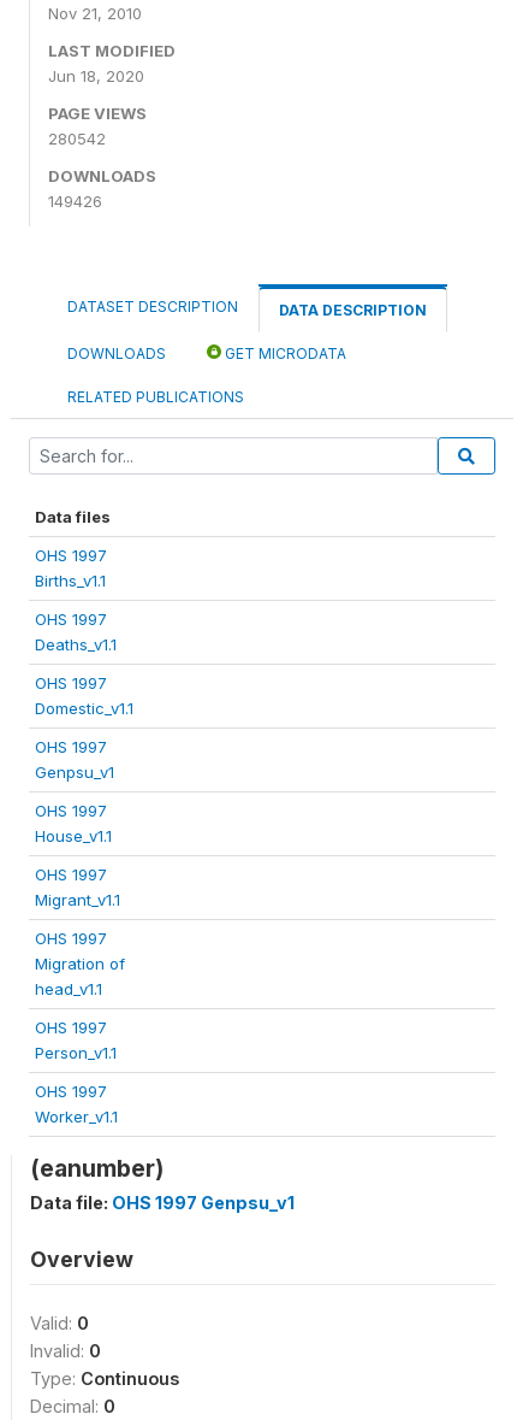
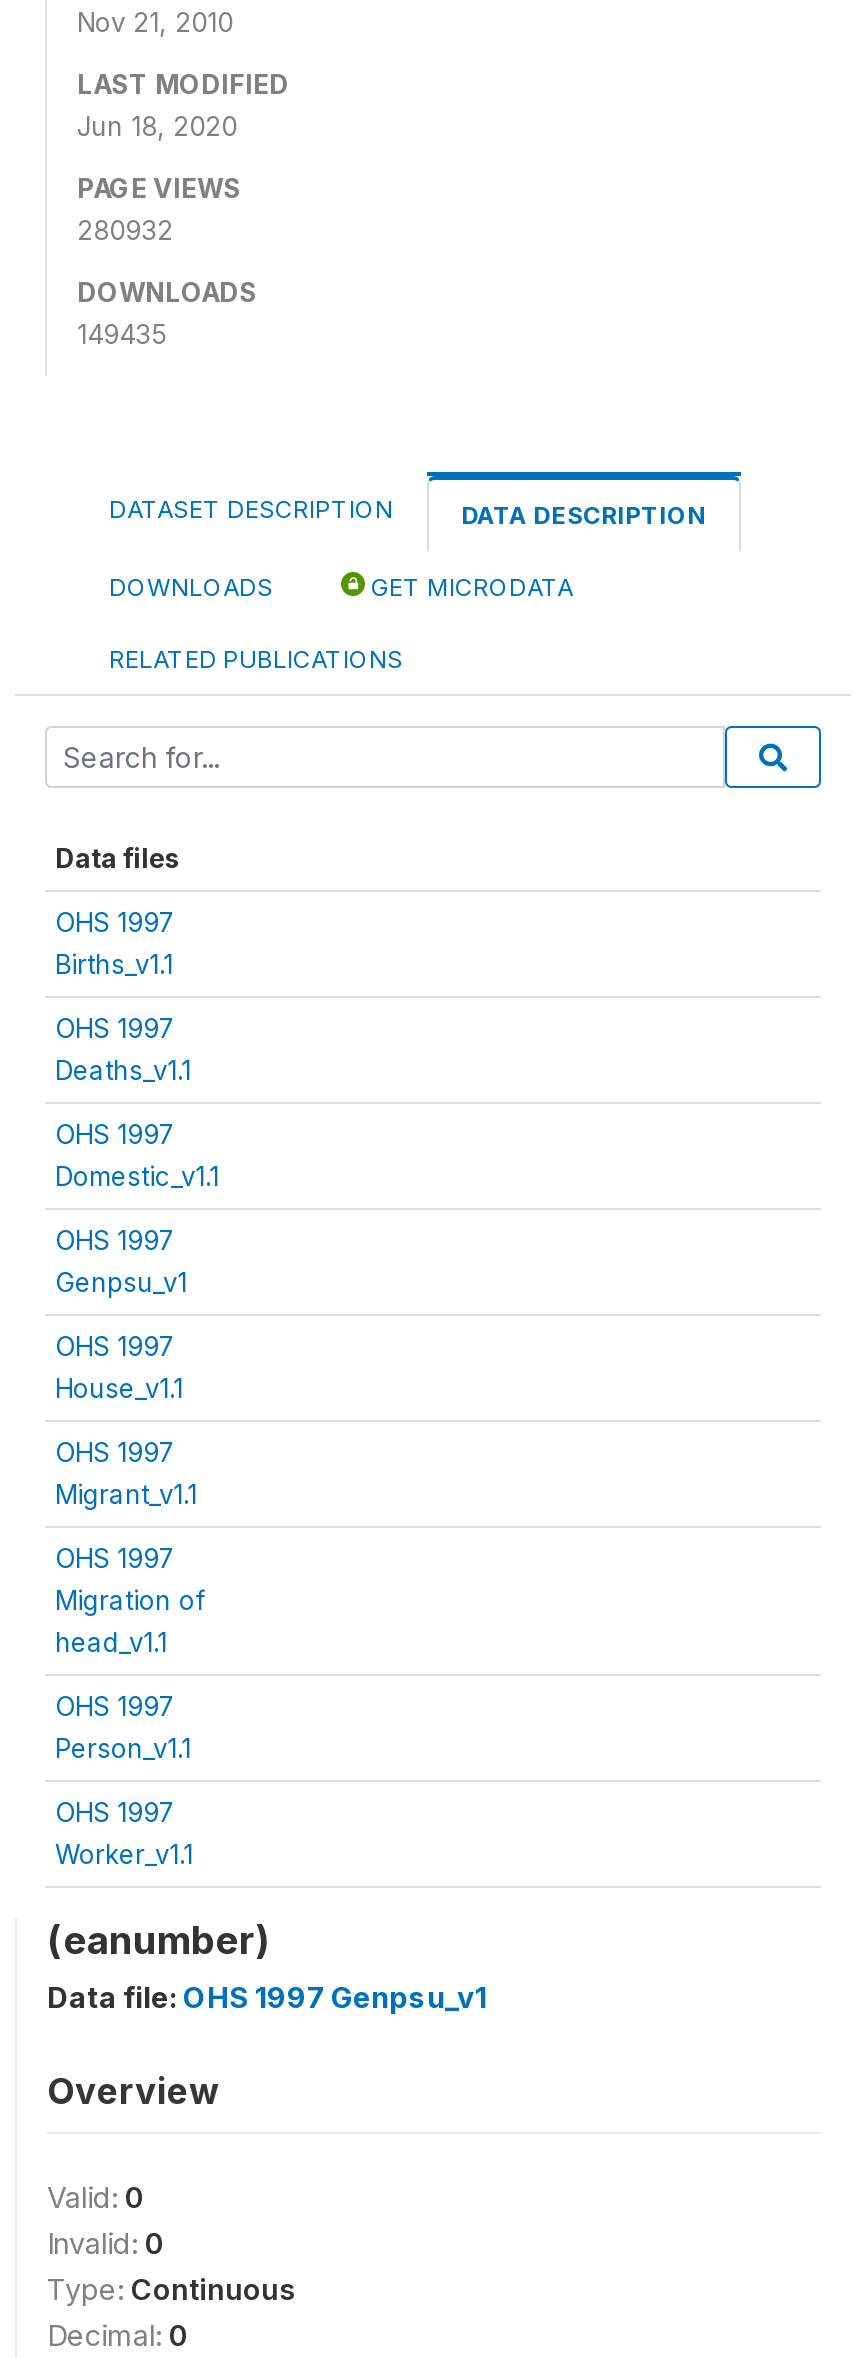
[48,129,106,148] 280542 -> [77,214,173,246] 280932
[48,191,102,211] 149426 -> [77,318,167,350] 149435

